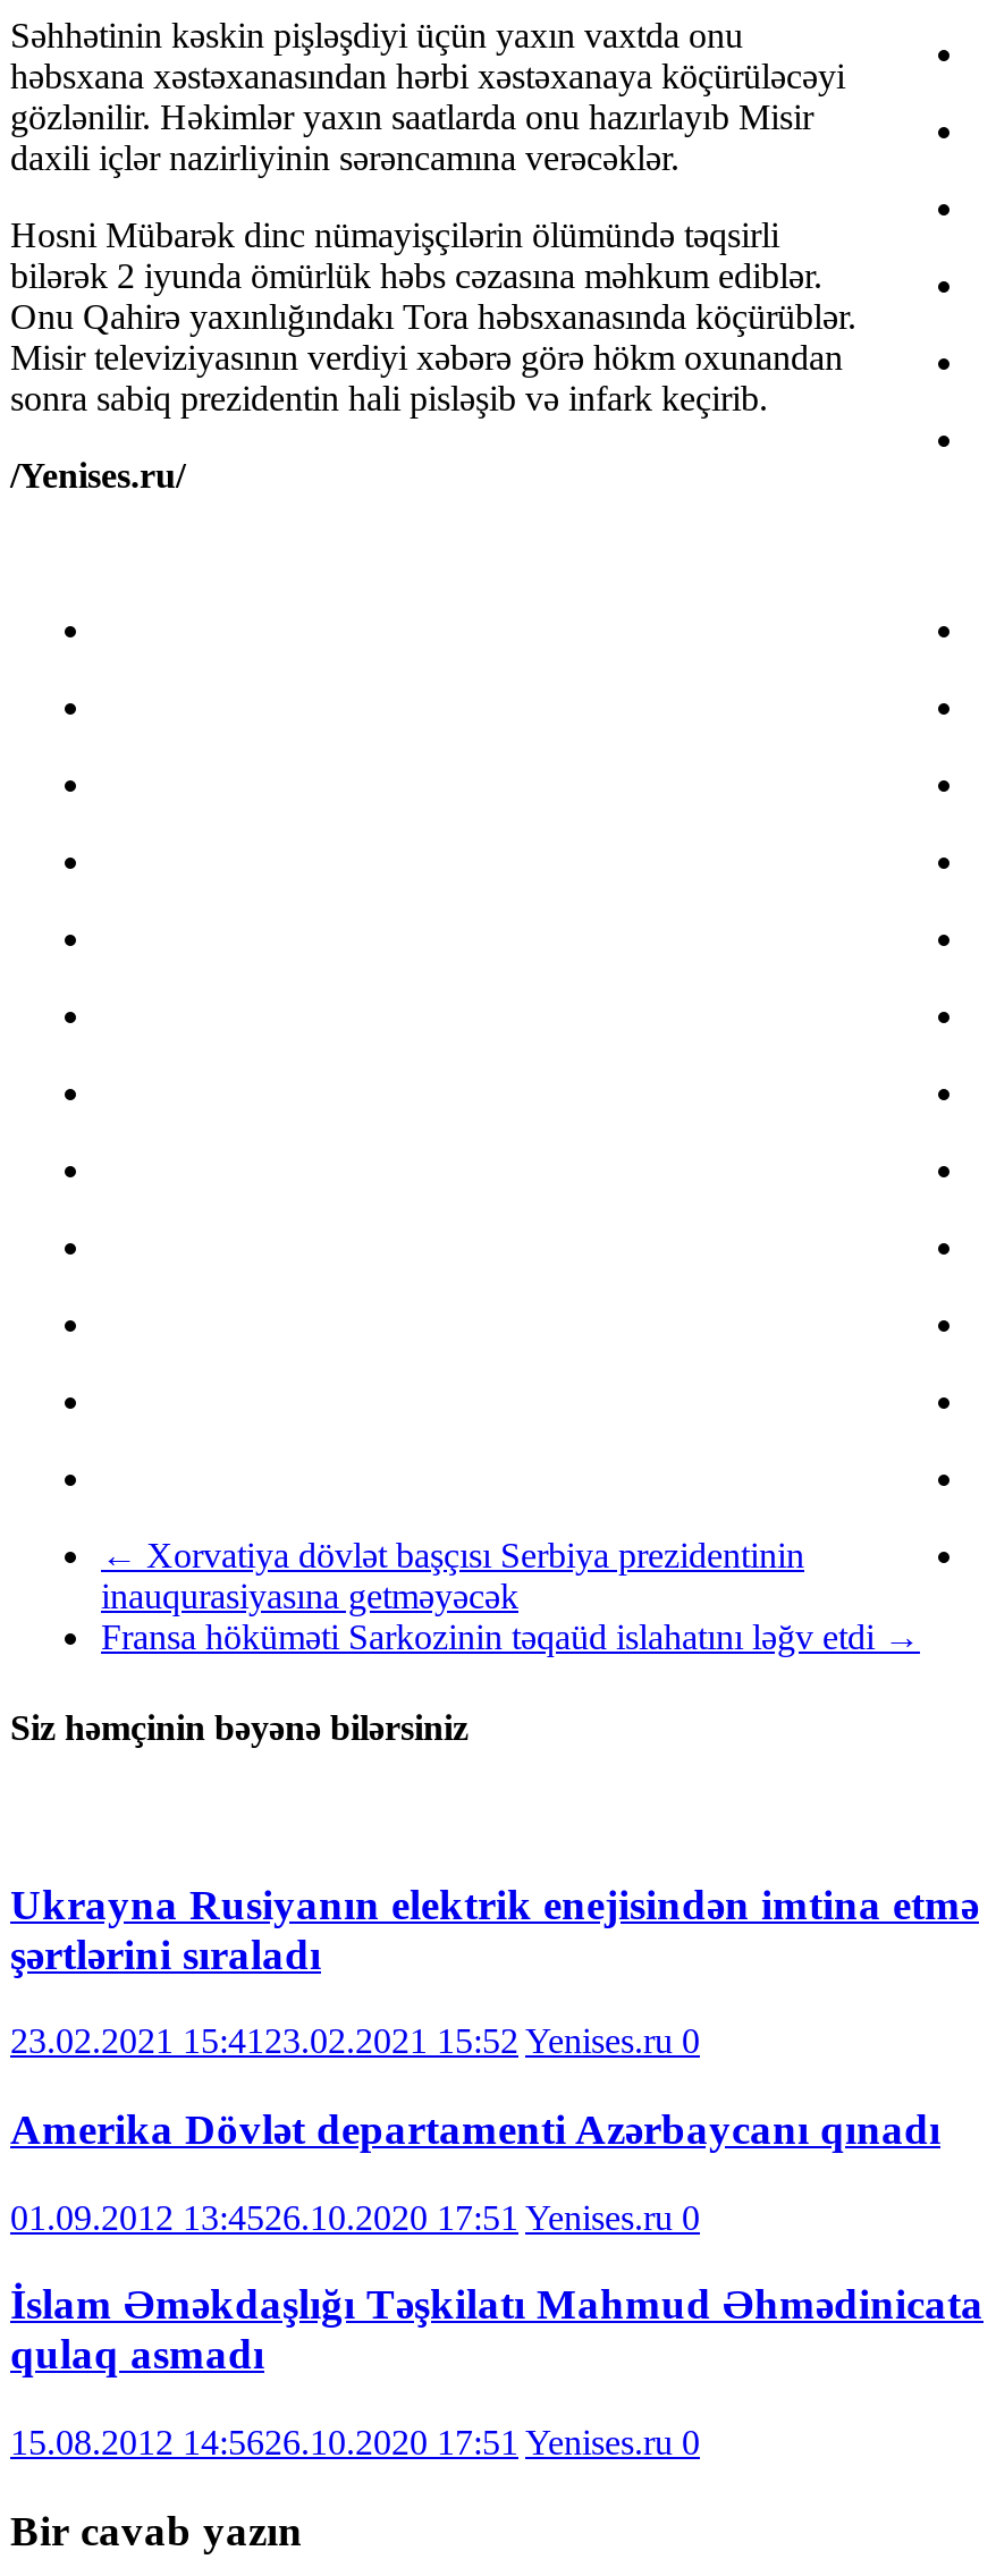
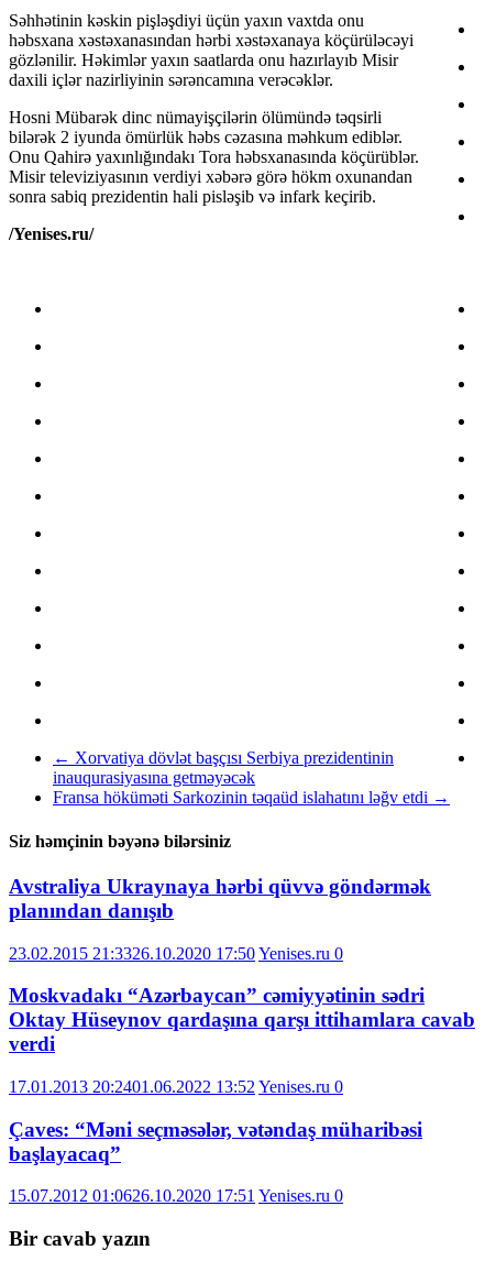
[10,1880,979,1977] Ukrayna Rusiyanın elektrik enejisindən imtina etmə | şərtlərini sıraladı -> [9,875,431,922] Avstraliya Ukraynaya hərbi qüvvə göndərmək | planından danışıb
[10,2022,700,2060] 23.02.2021 15:41 23.02.2021 15:52 Yenises.ru 0 -> [9,944,343,962] 23.02.2015 21:33 26.10.2020 17:50 Yenises.ru 0
[10,2105,940,2153] Amerika Dövlət departamenti Azərbaycanı qınadı -> [9,984,475,1055] Moskvadakı “Azərbaycan” cəmiyyətinin sədri | Oktay Hüseynov qardaşına qarşı ittihamlara cavab | verdi
[10,2198,700,2236] 01.09.2012 13:4526.10.2020 17:51 Yenises.ru 0 -> [9,1077,343,1096] 17.01.2013 20:2401.06.2022 13:52 Yenises.ru 0
[10,2281,984,2378] İslam Əməkdaşlığı Təşkilatı Mahmud Əhmədinicata | qulaq asmadı -> [9,1118,422,1165] Çaves: “Məni seçməsələr, vətəndaş müharibəsi | başlayacaq”
[10,2423,700,2462] 15.08.2012 14:5626.10.2020 17:51 Yenises.ru 0 -> [9,1187,343,1205] 15.07.2012 01:0626.10.2020 17:51 Yenises.ru 0

